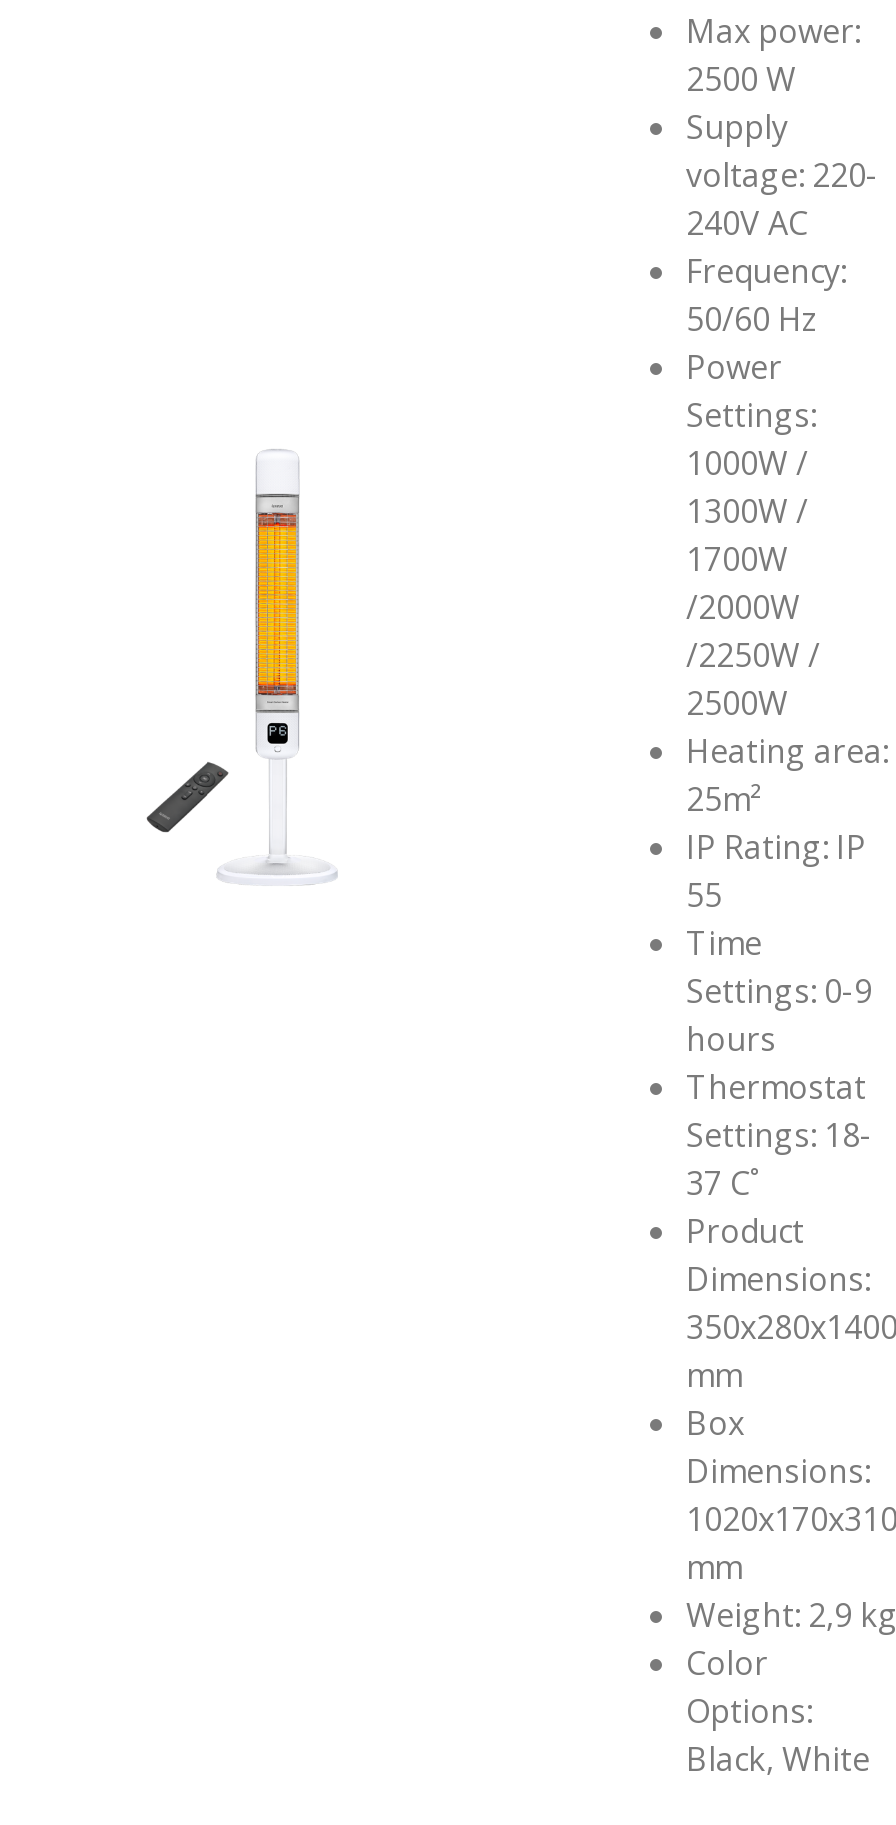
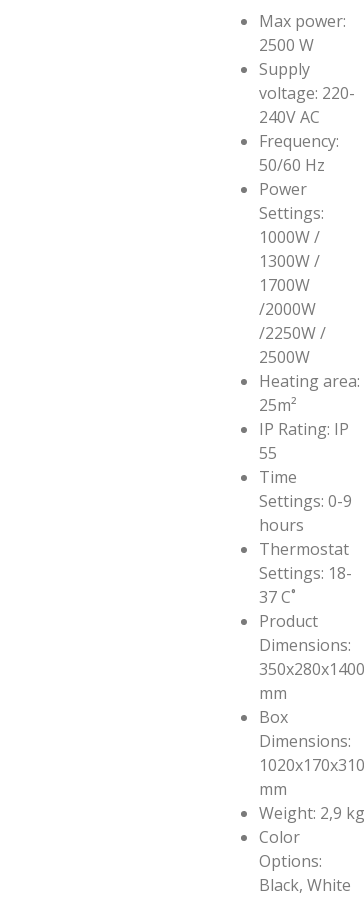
[144,447,340,887] [image] -> none

